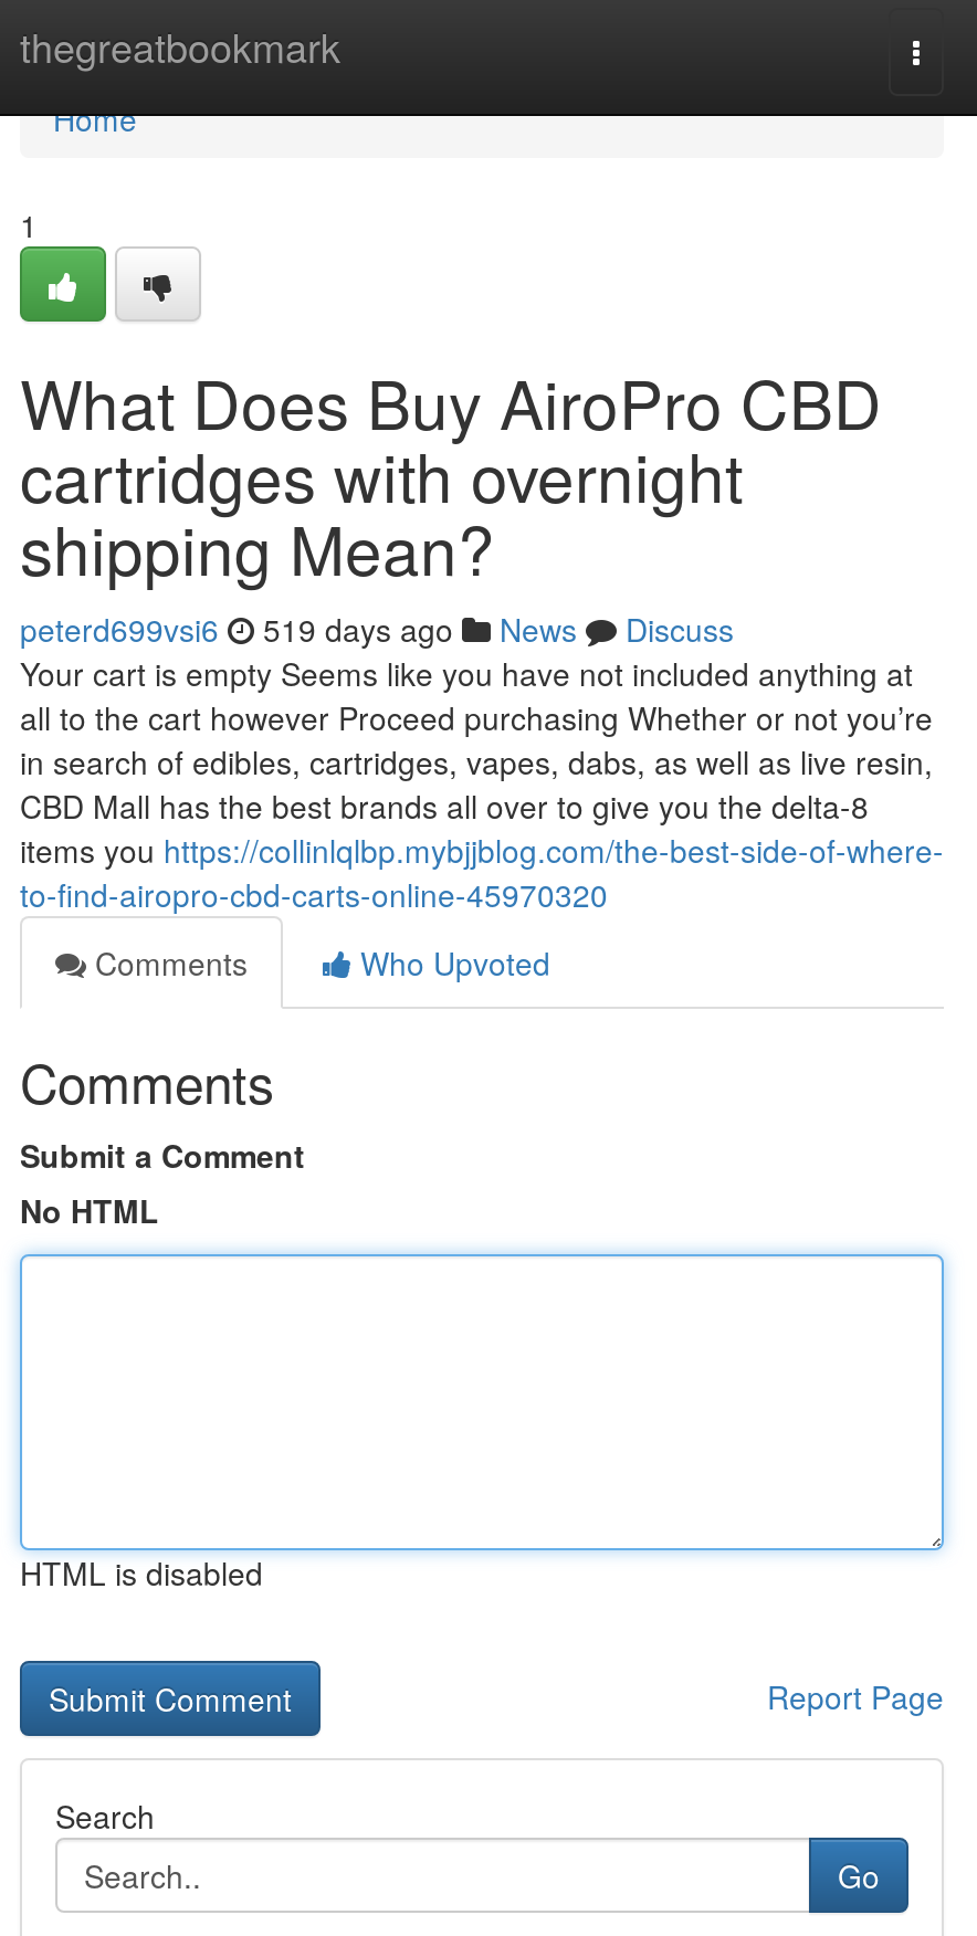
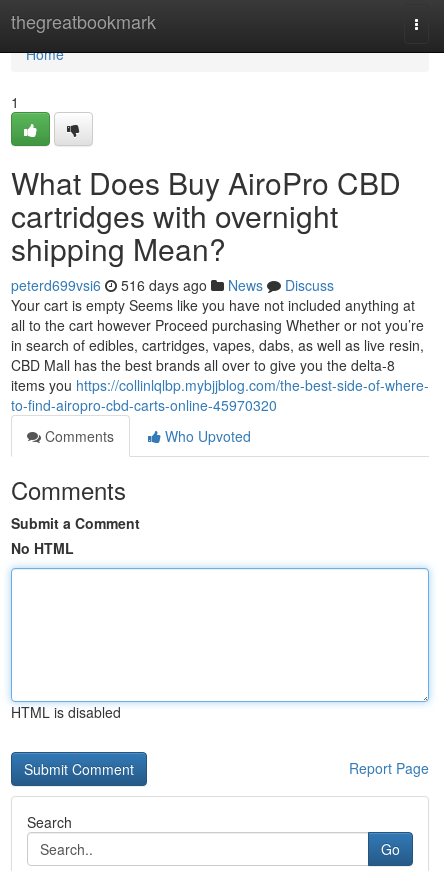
[20,607,734,651] peterd699vsi6 519 days ago News Discuss -> [11,275,334,295] peterd699vsi6 516 days ago News Discuss

